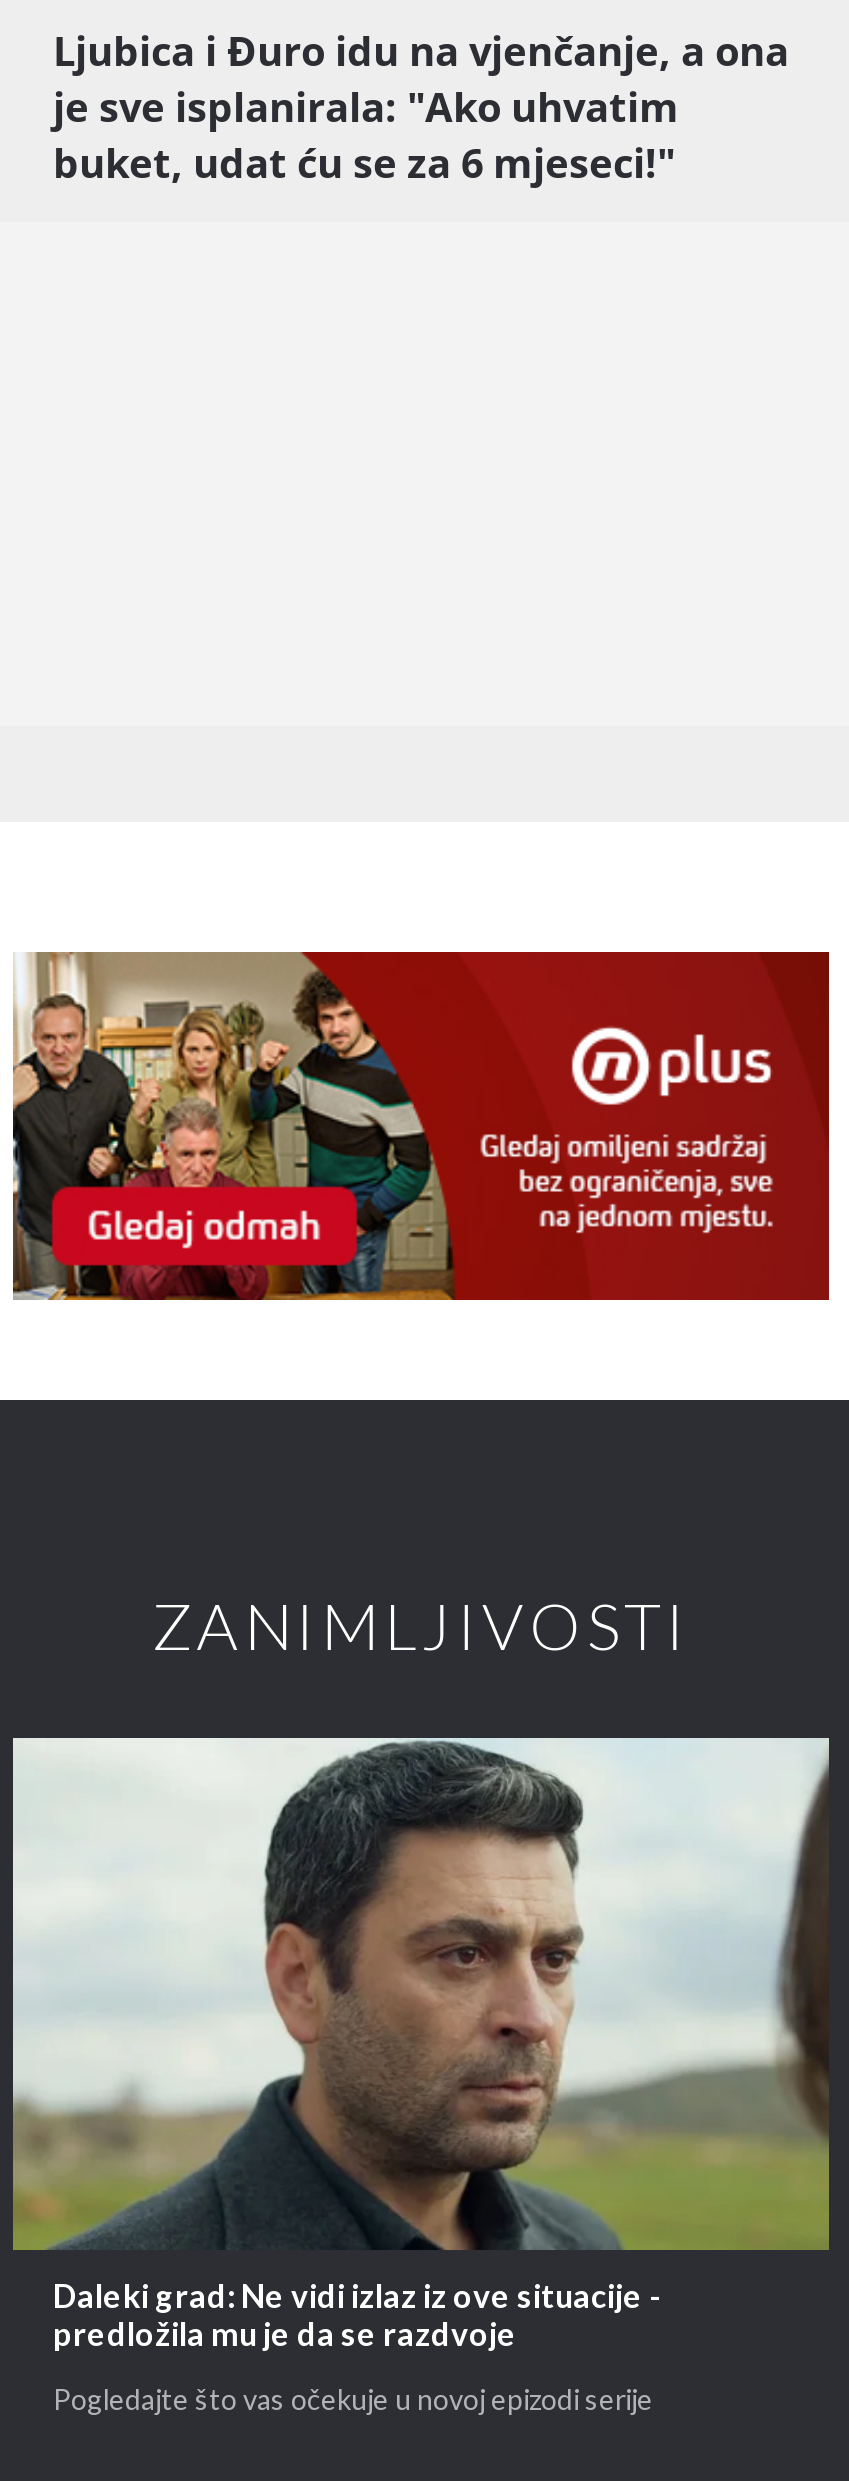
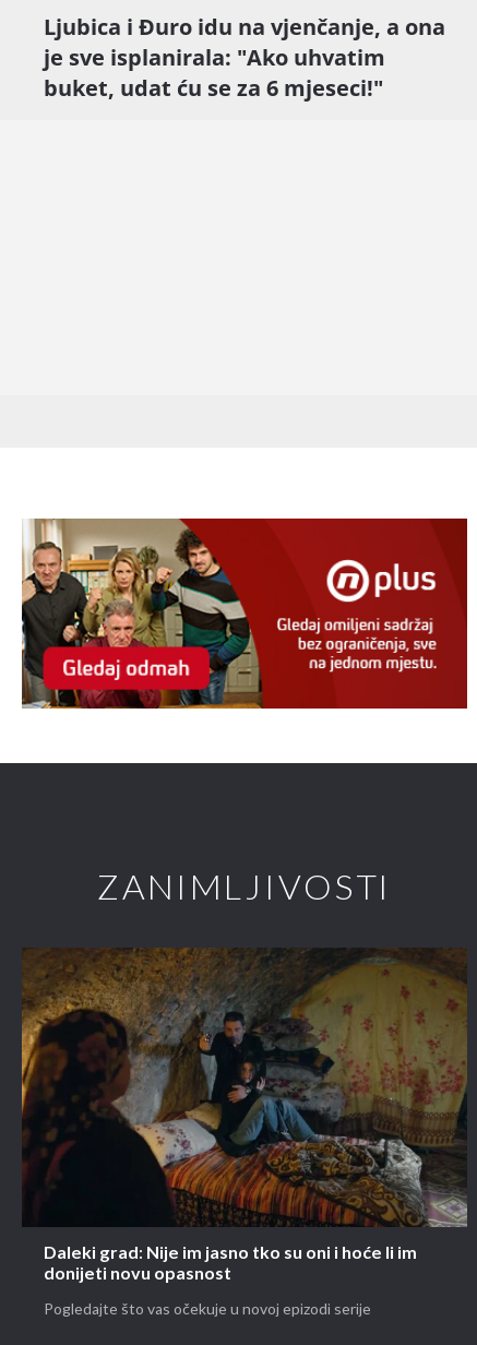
[11,1736,831,2356] [image] | Daleki grad: Ne vidi izlaz iz ove situacije - | predložila mu je da se razdvoje -> [21,948,467,1285] [image] | Daleki grad: Nije im jasno tko su oni i hoće li im | donijeti novu opasnost

